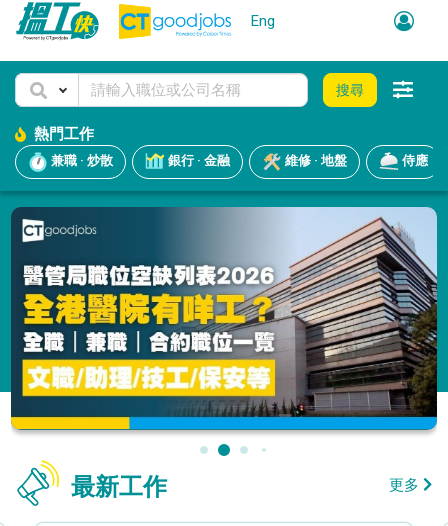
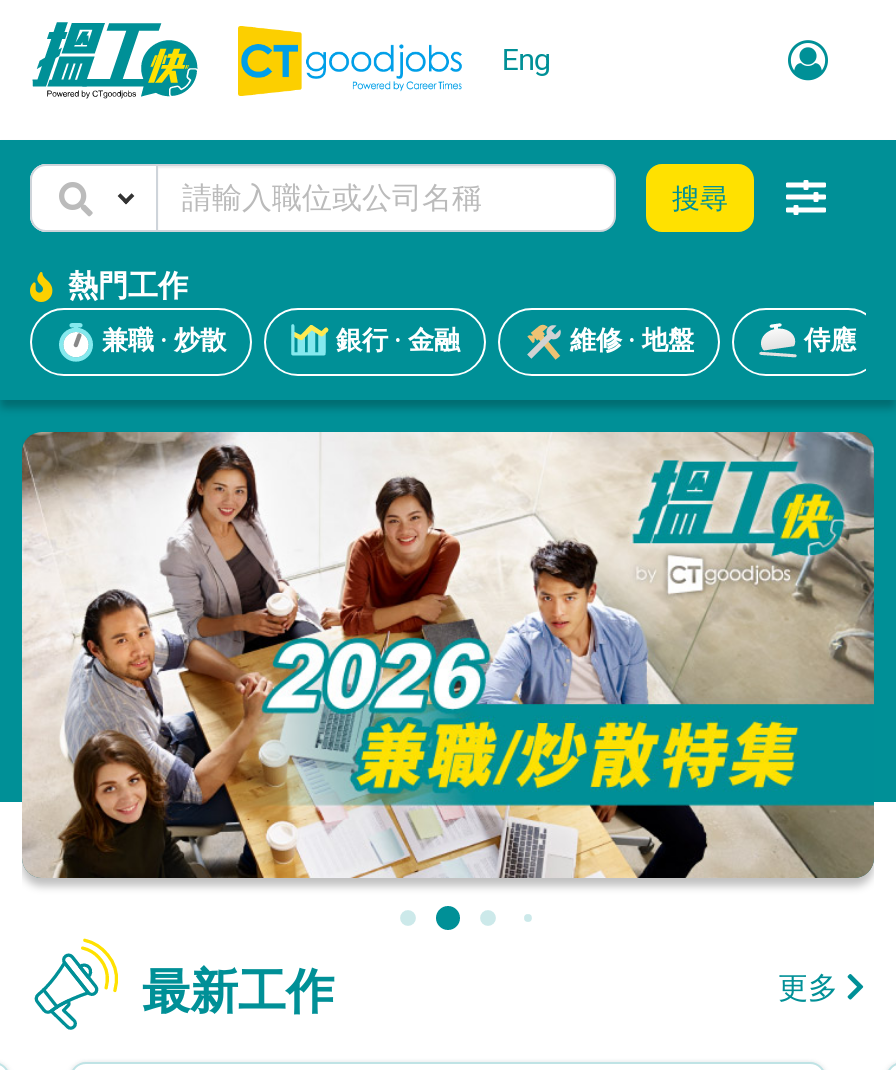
[10,206,438,431] [image] -> [20,430,876,880] [image]

